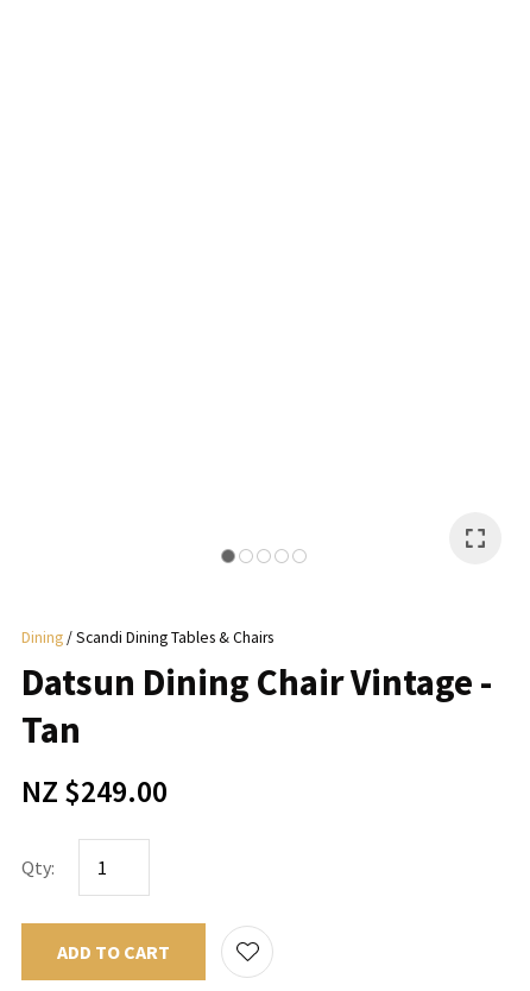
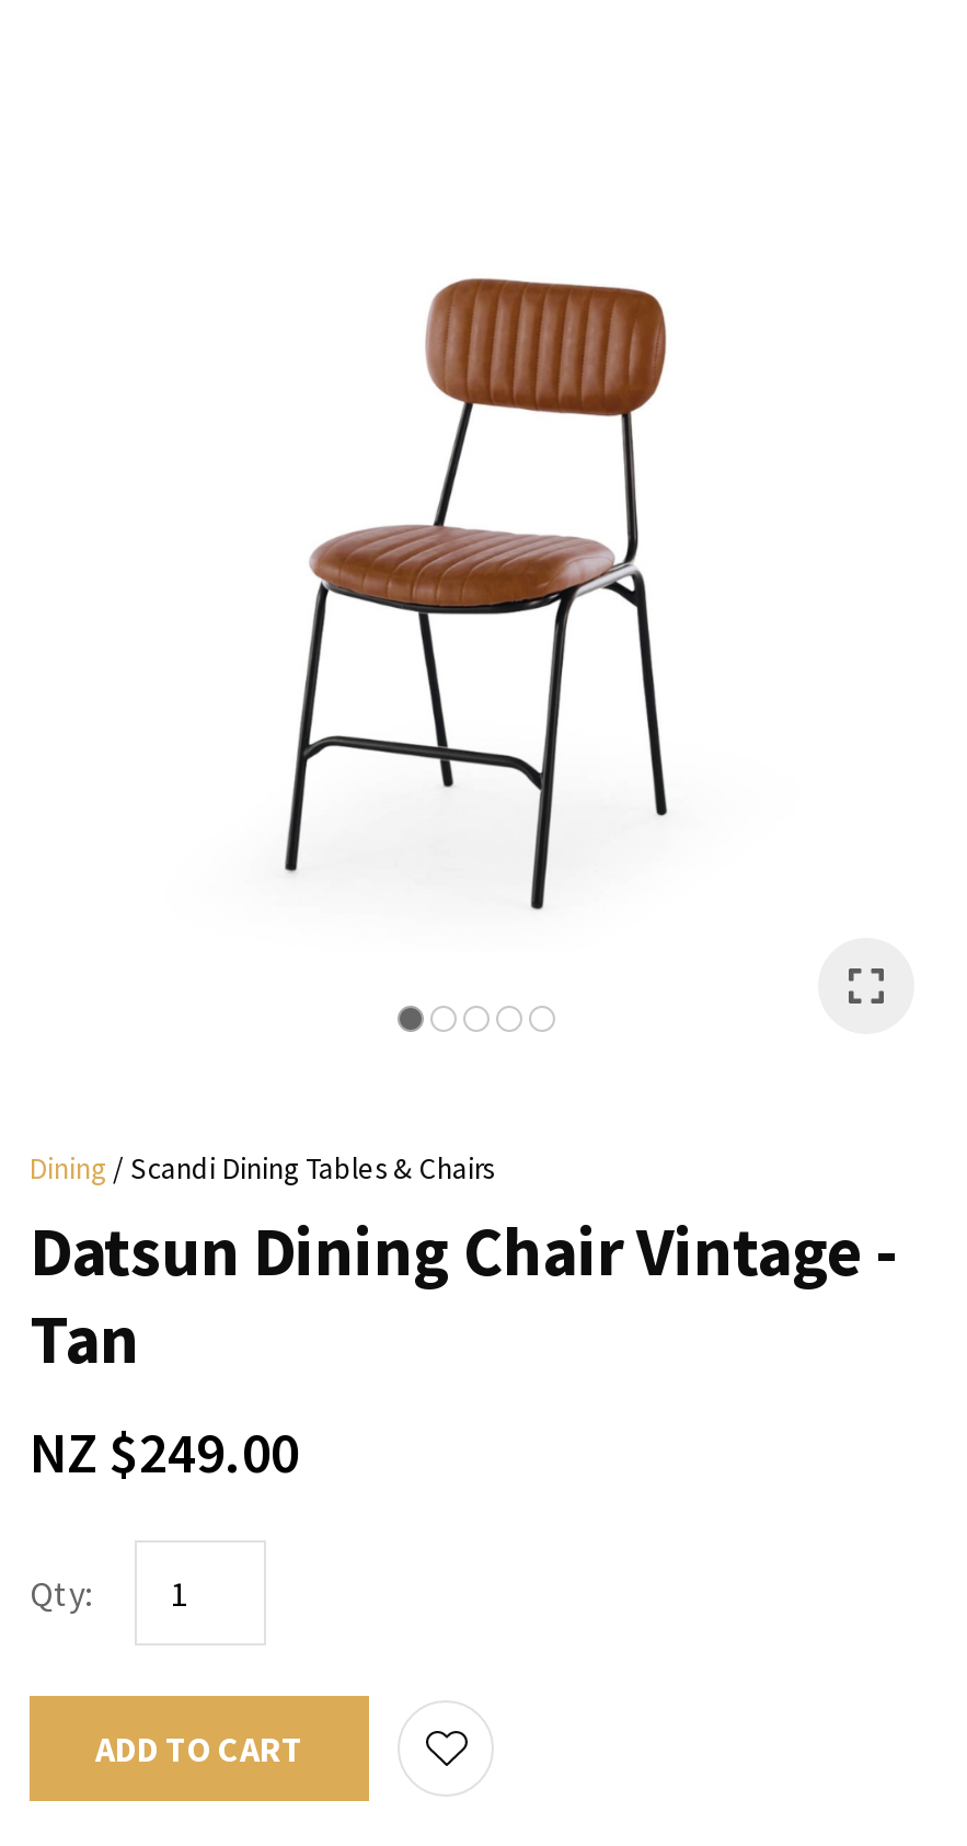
none -> [281,276,669,911] [image]

